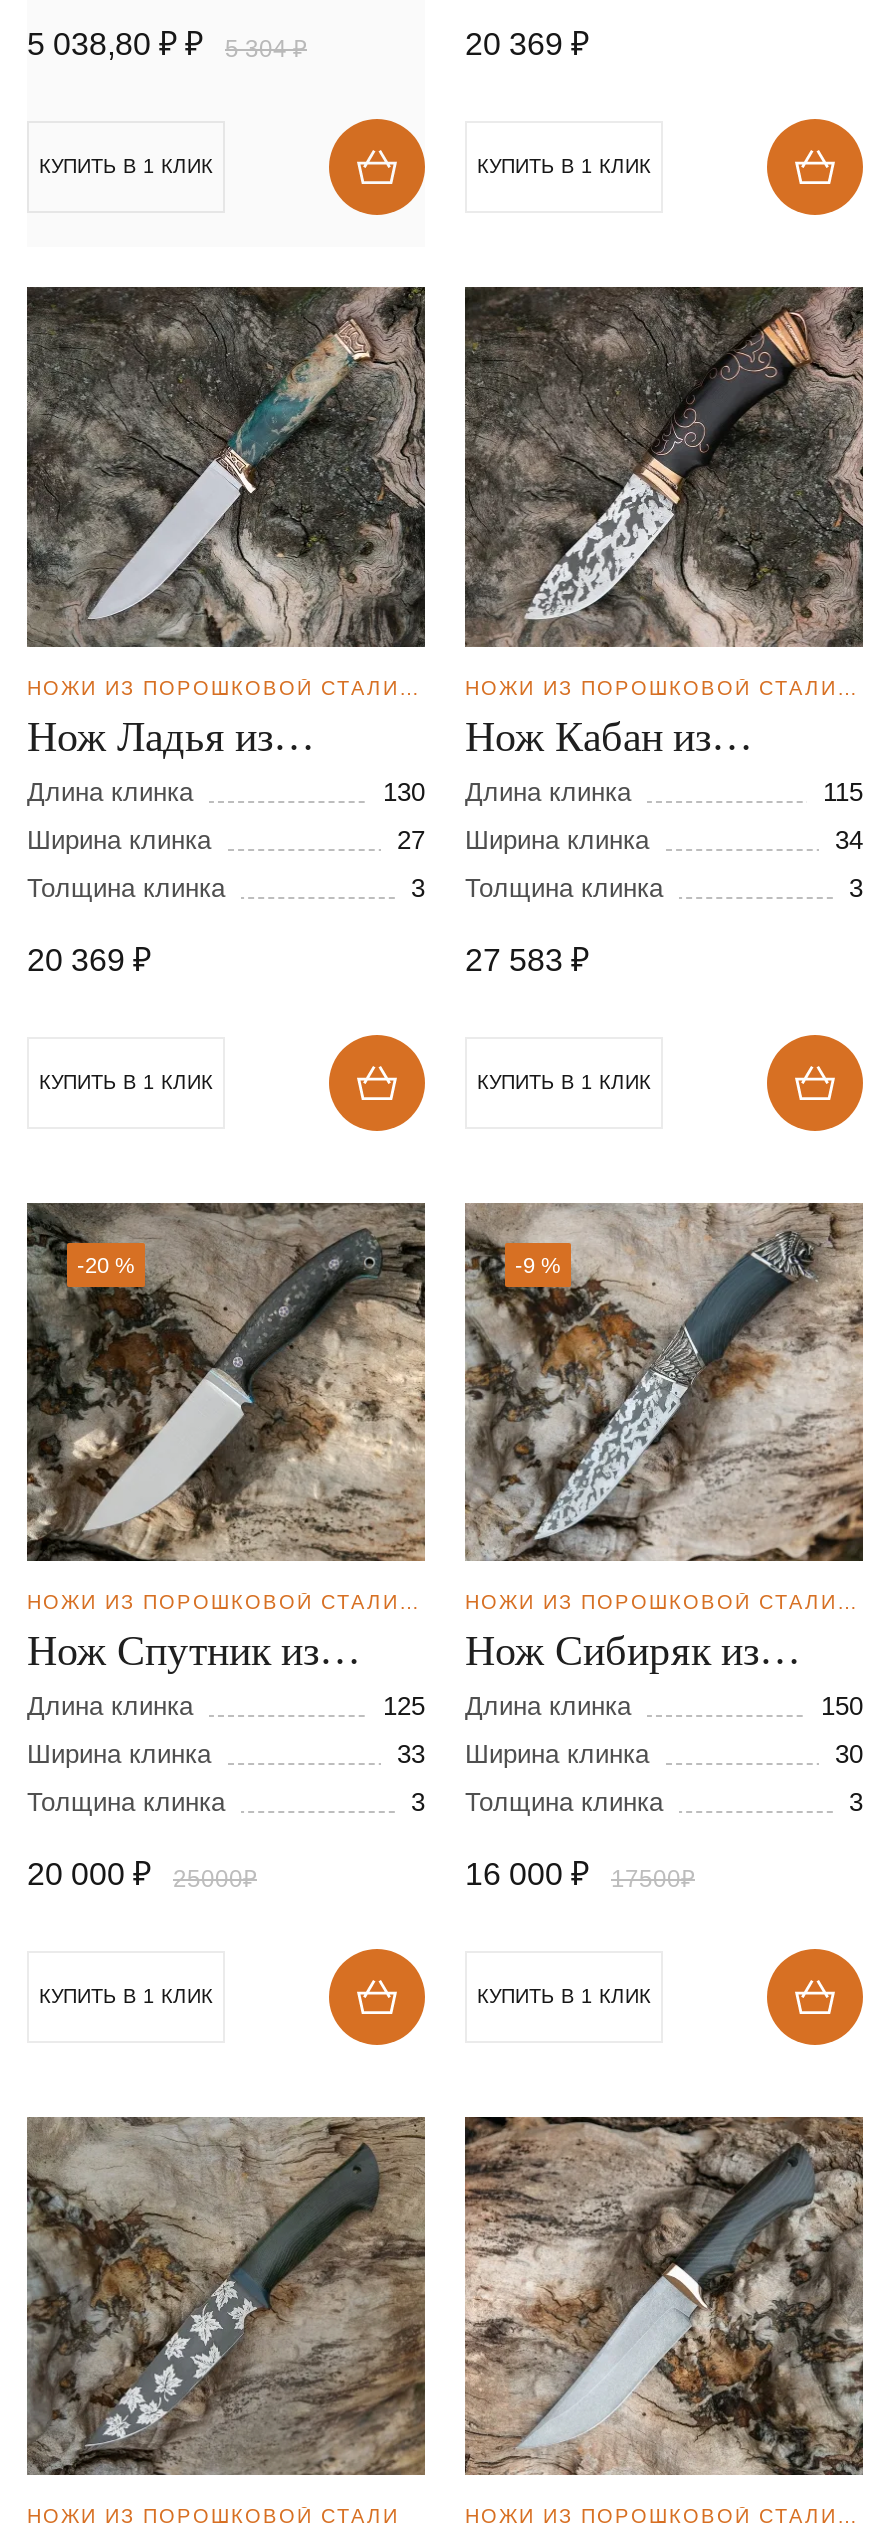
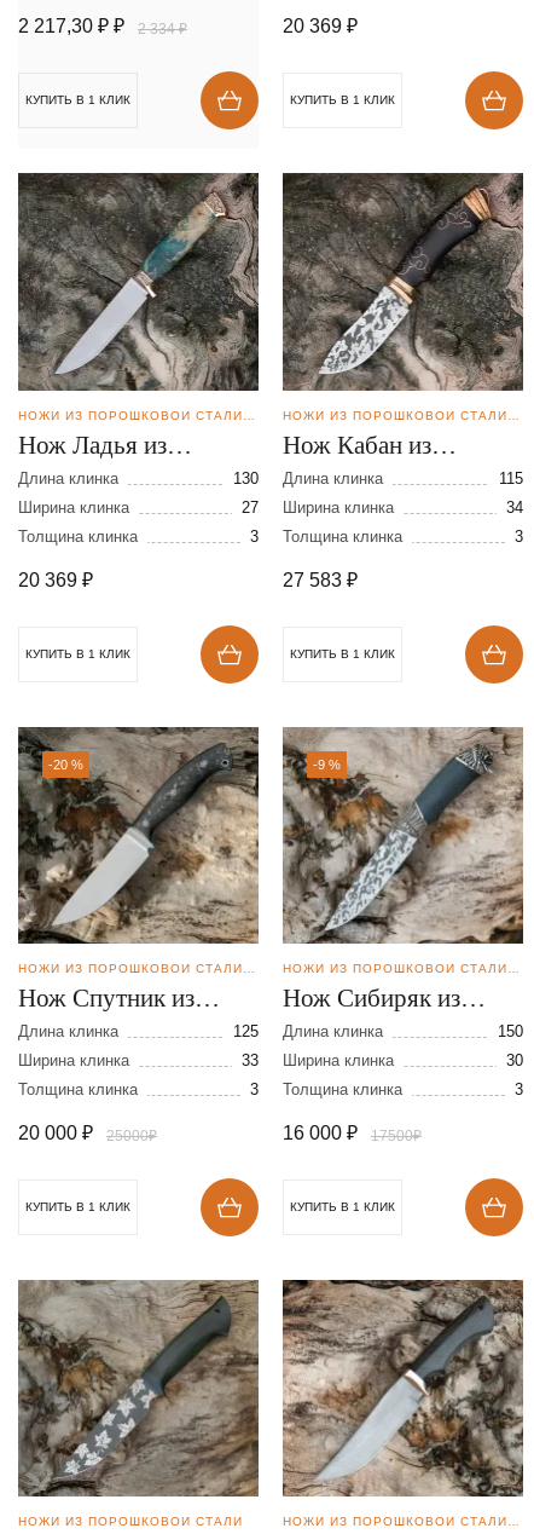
[27,28,203,62] 5 038,80 ₽ ₽ -> [18,16,124,37] 2 217,30 ₽ ₽
[225,36,307,64] 5 304 ₽ -> [138,21,187,38] 2 334 ₽

